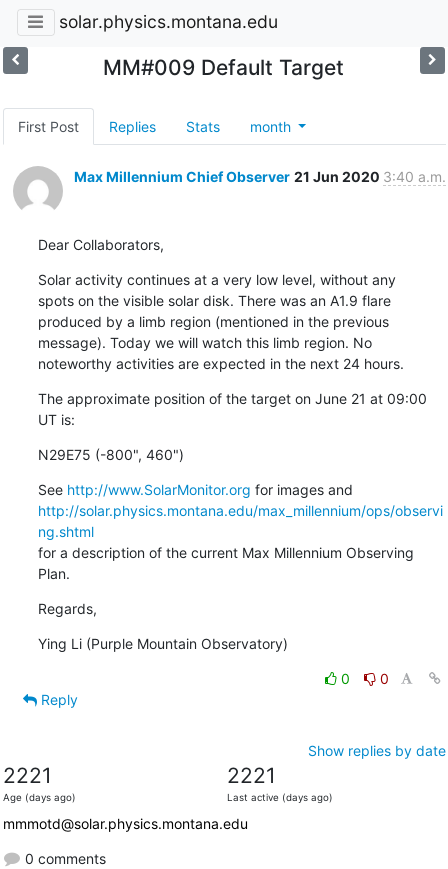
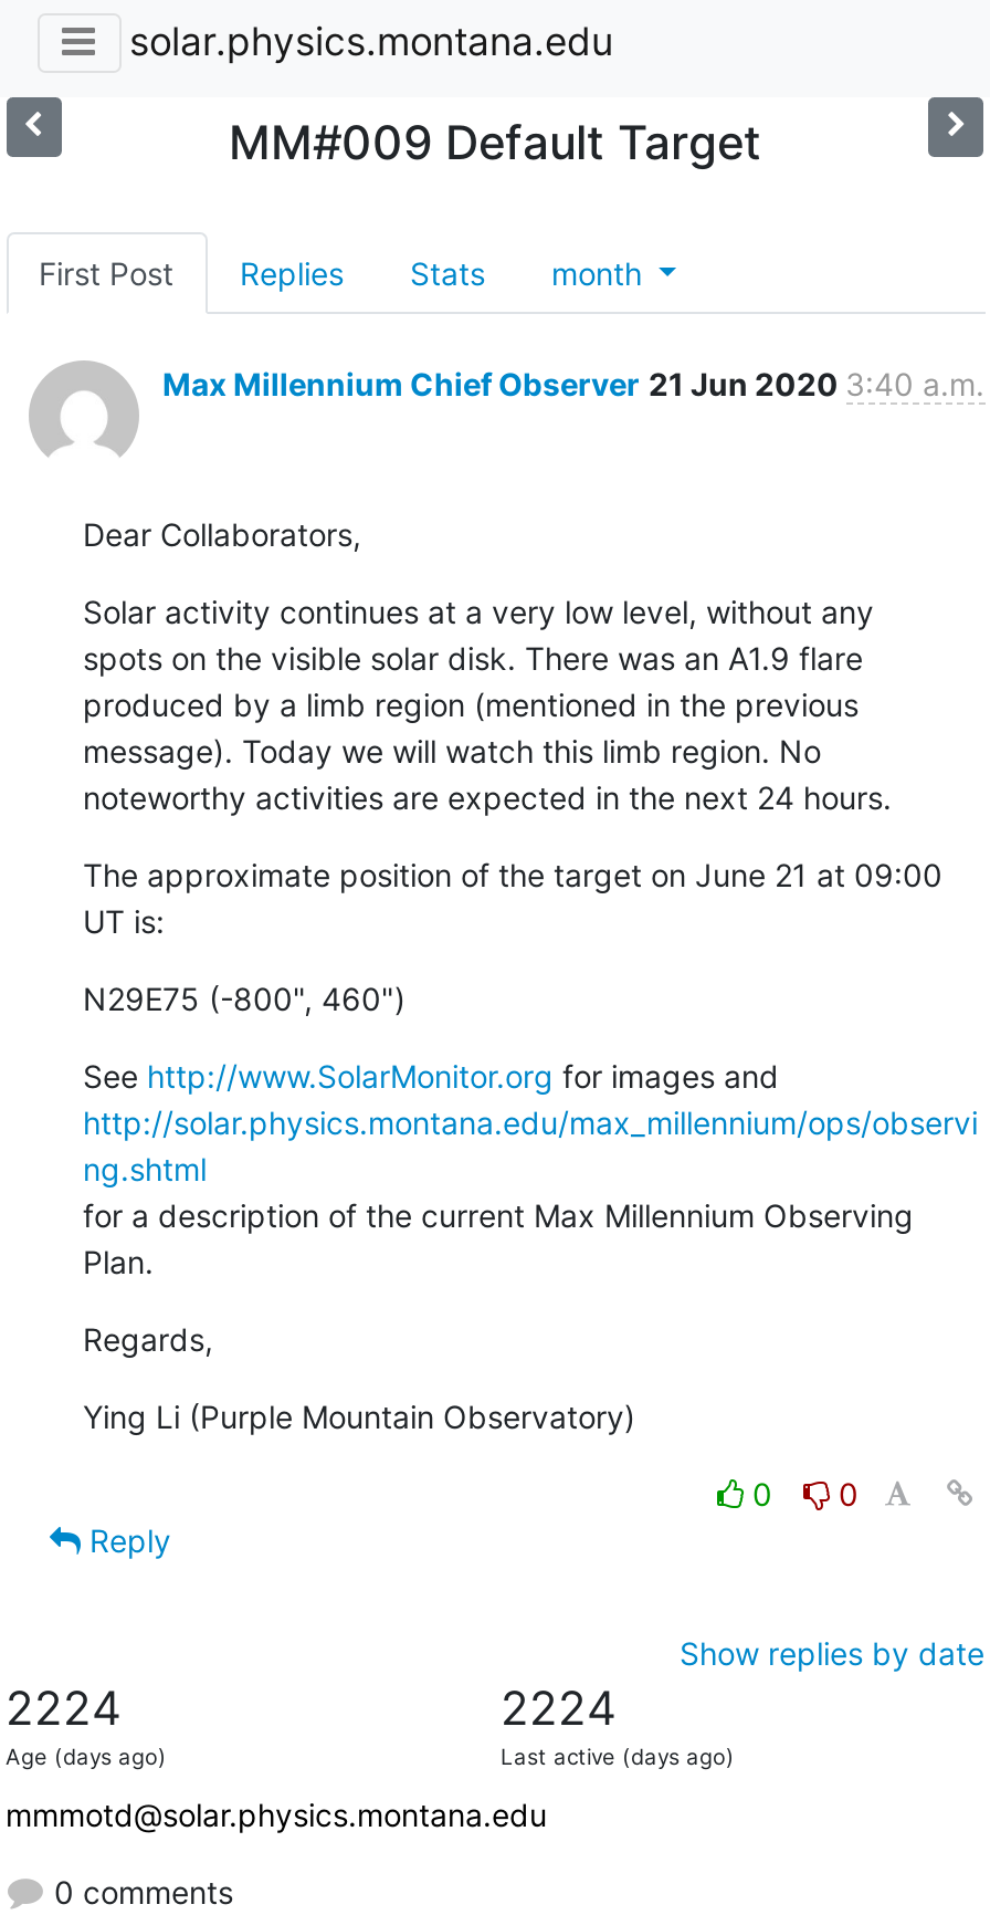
[2,763,51,788] 2221 -> [6,1680,120,1735] 2224
[226,763,275,788] 2221 -> [501,1680,615,1735] 2224

